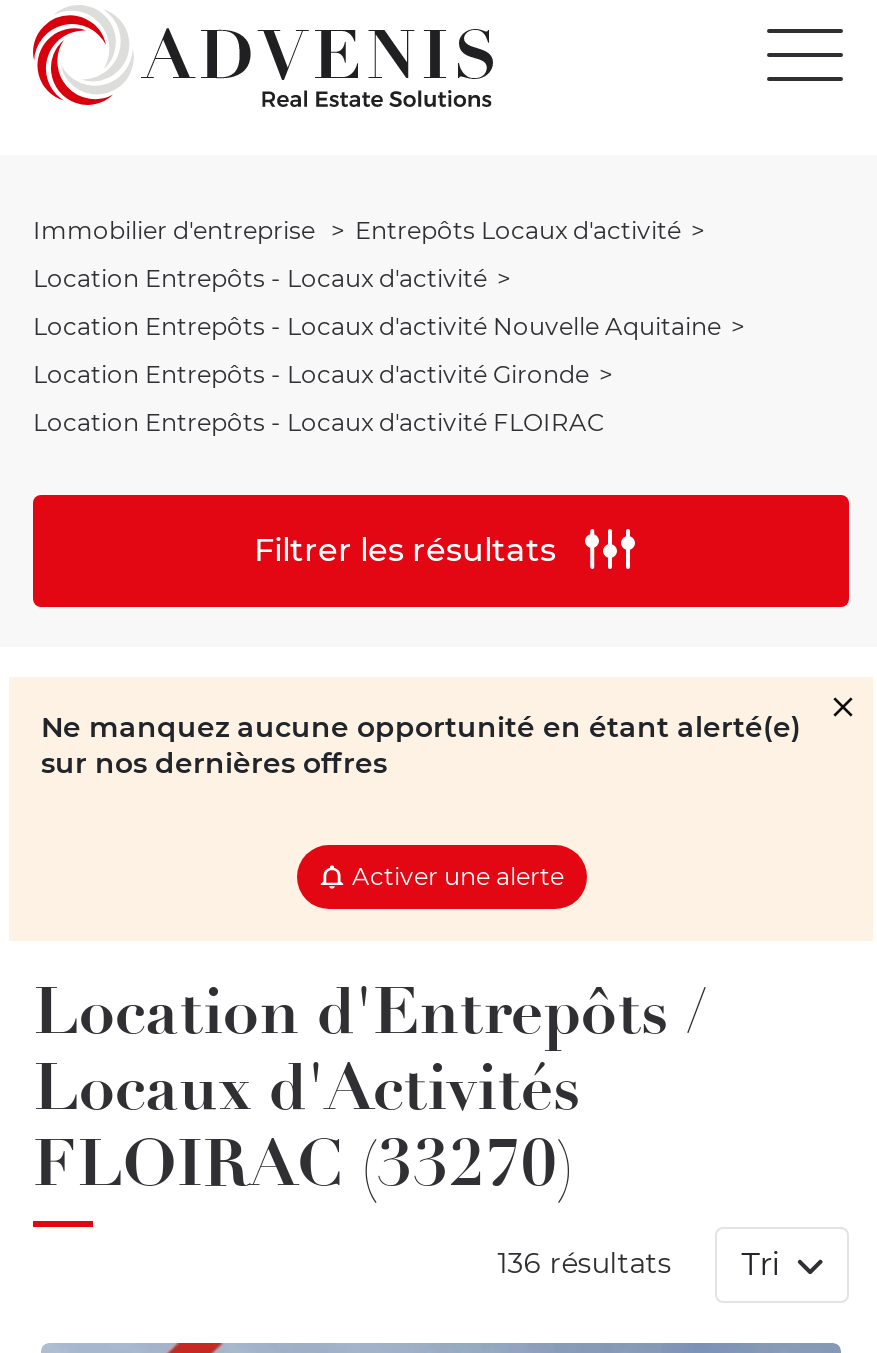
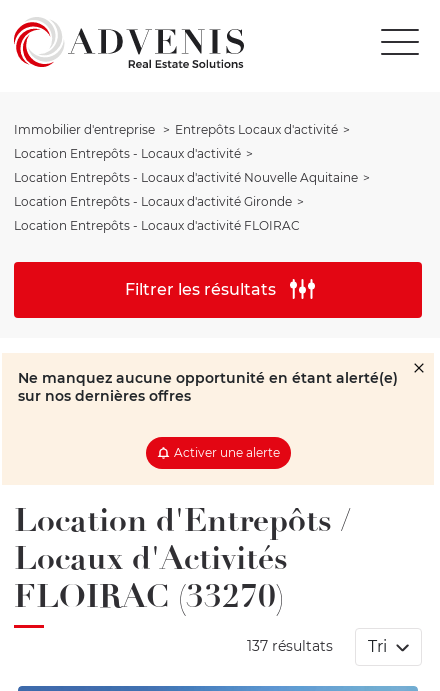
[497,1244,787,1282] 136 résultats Tri -> [247,636,391,655] 137 résultats Tri

